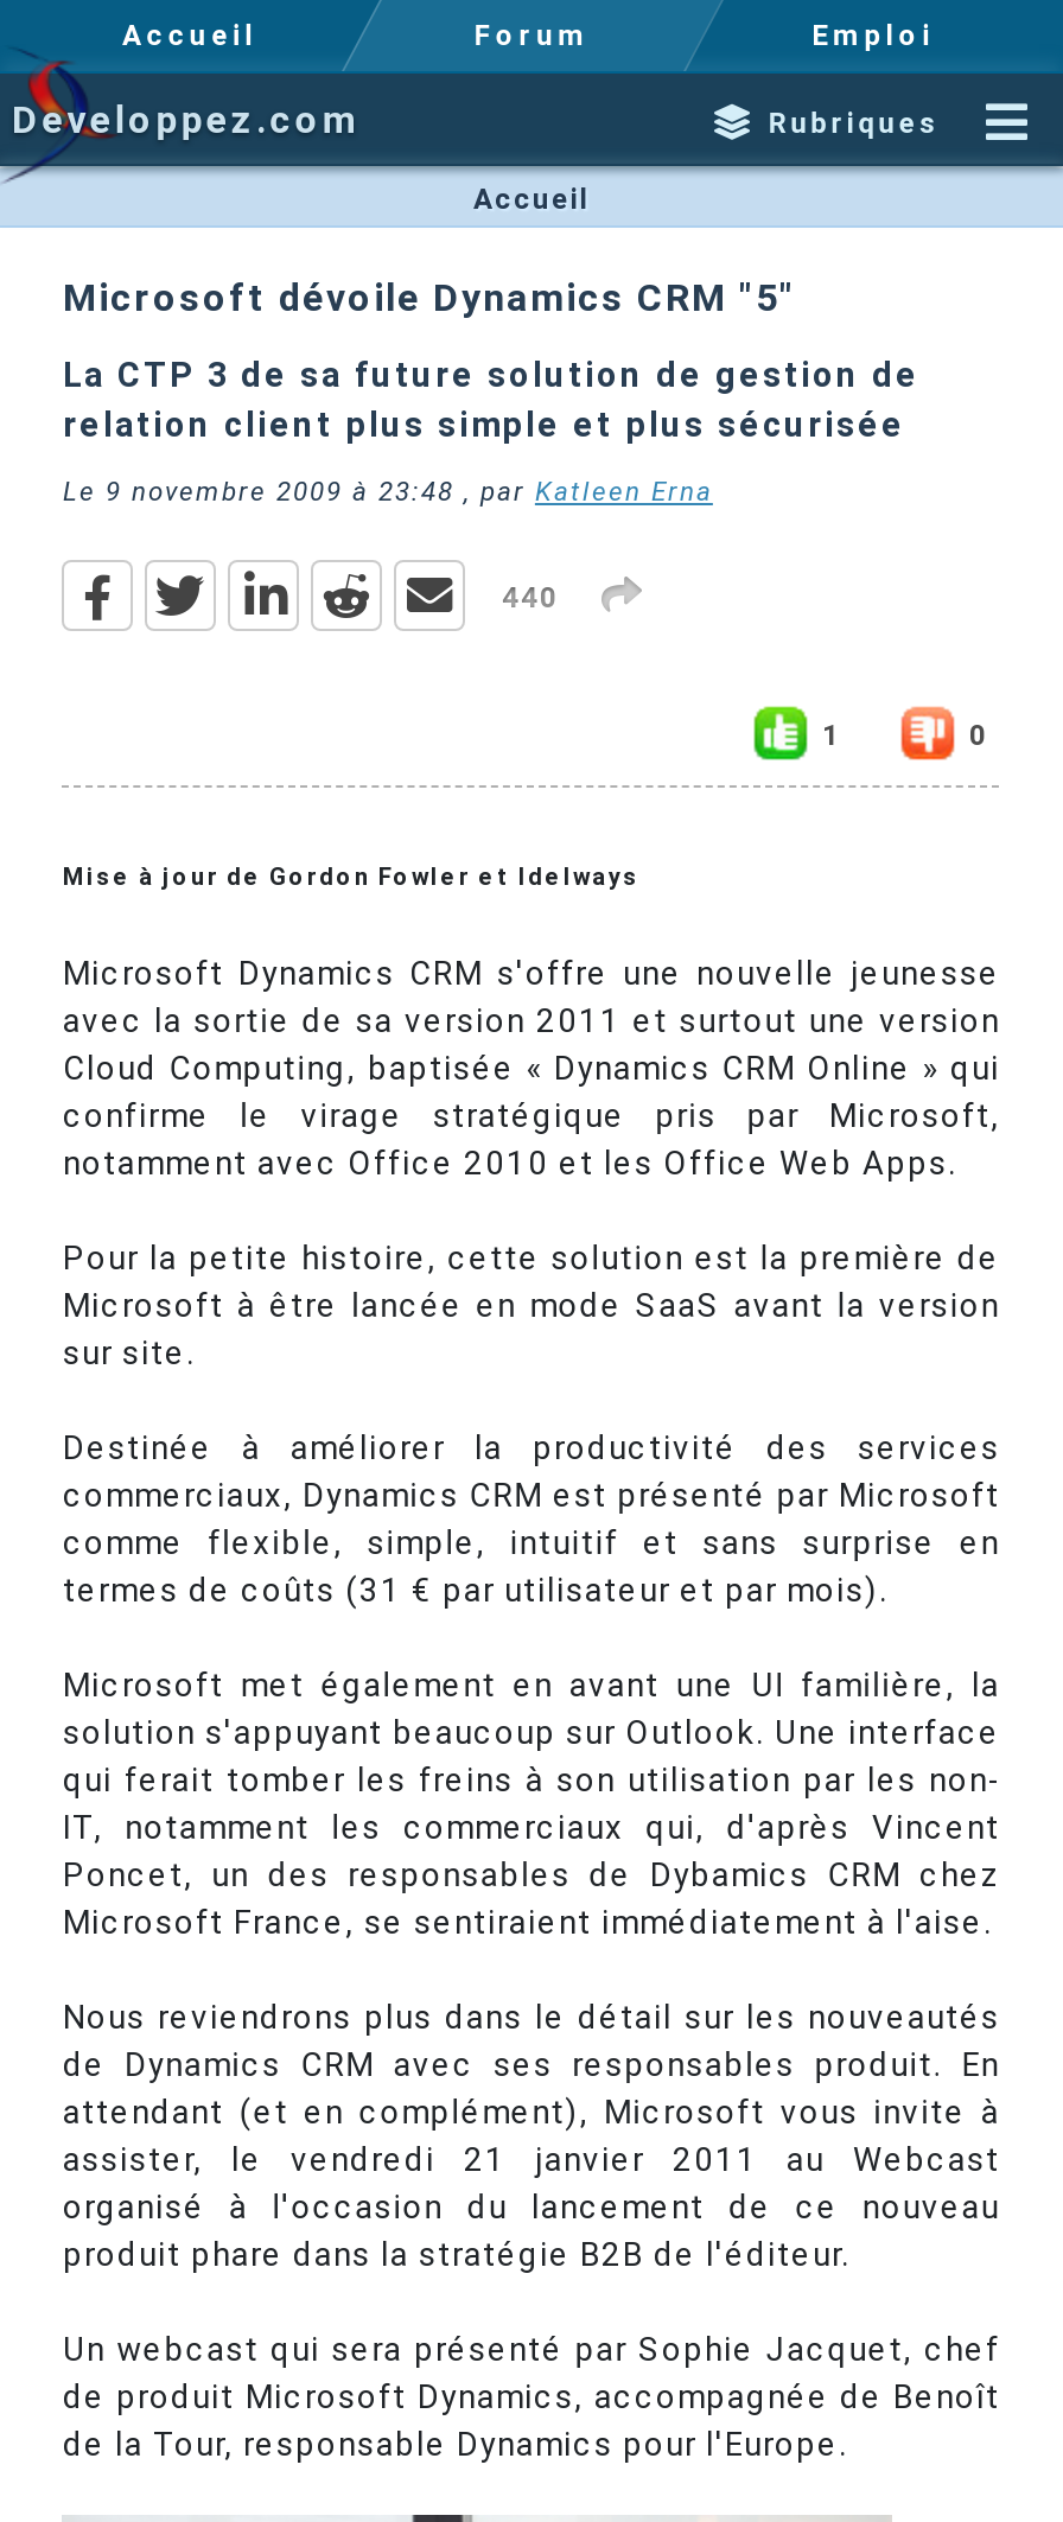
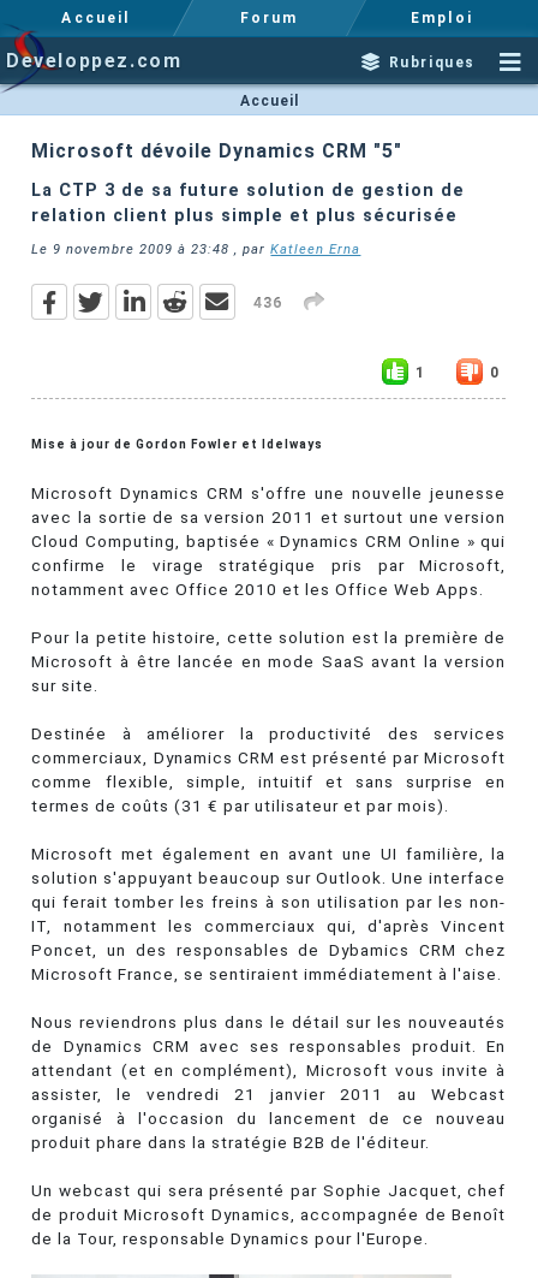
[502,582,559,615] 440 -> [254,295,283,312] 436

